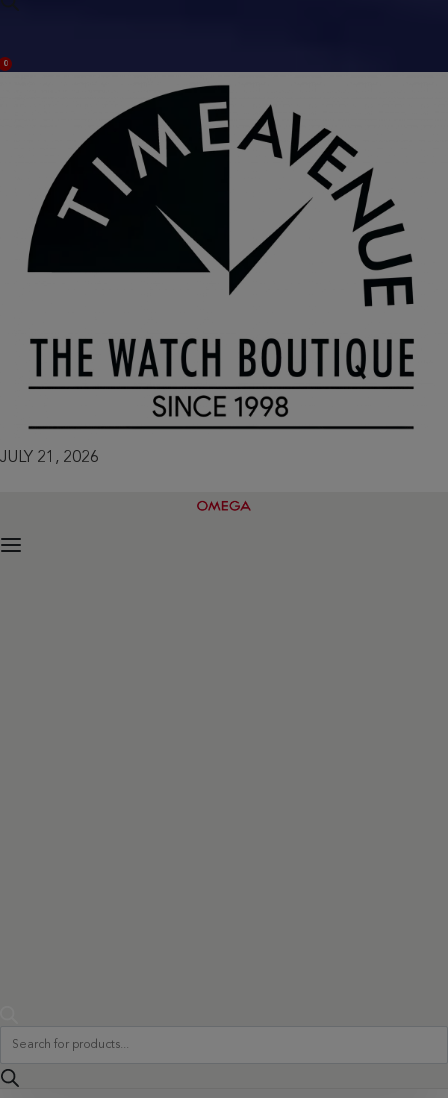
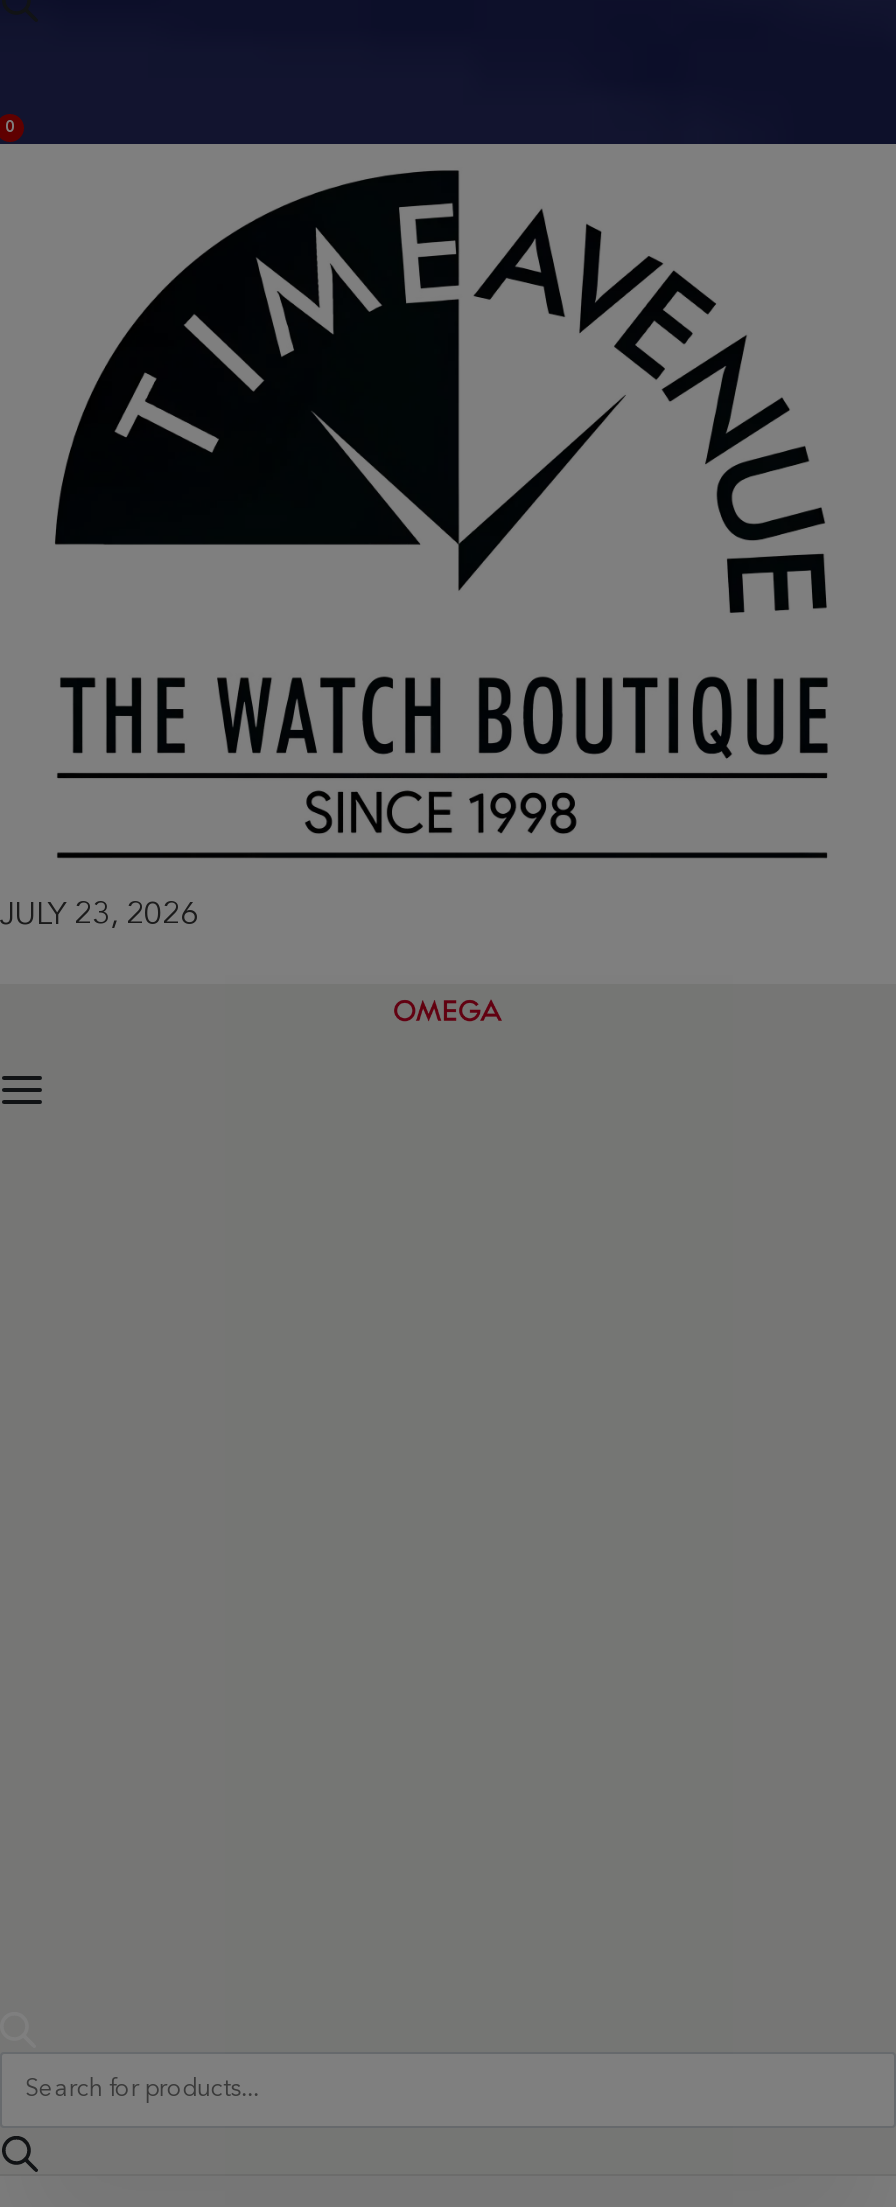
[0,450,99,466] JULY 21, 2026 -> [0,900,198,932] JULY 23, 2026

